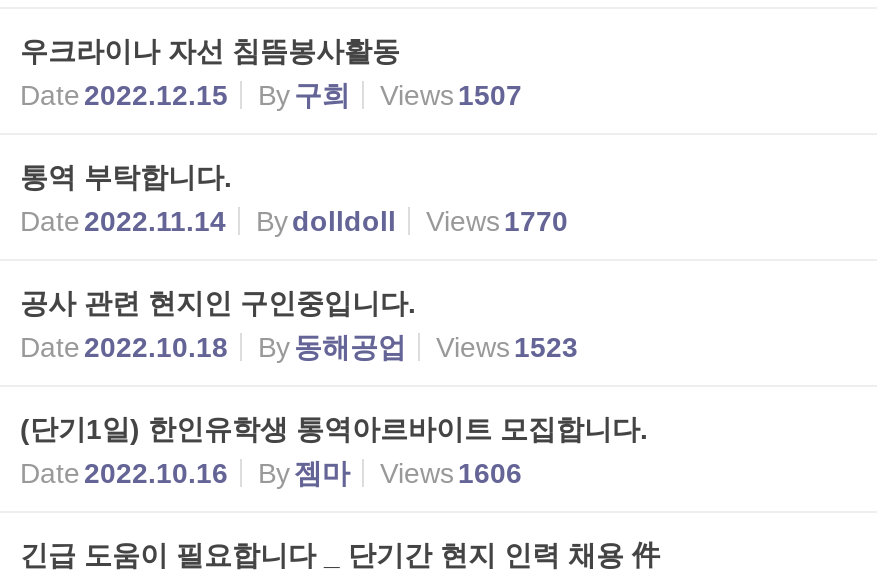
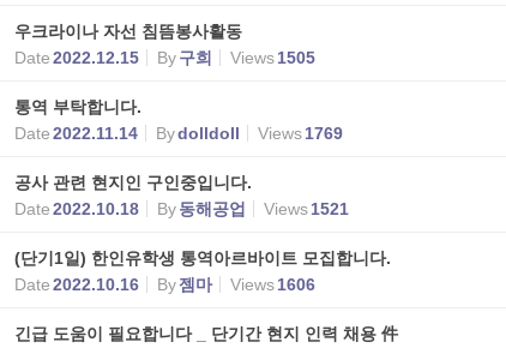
[20,79,522,111] Date 2022.12.15 By 구희 Views 1507 -> [14,48,315,67] Date 2022.12.15 By 구희 Views 1505
[20,205,568,237] Date 2022.11.14 By dolldoll Views 1770 -> [14,124,343,143] Date 2022.11.14 By dolldoll Views 1769
[20,331,578,363] Date 2022.10.18 By 동해공업 Views 1523 -> [14,199,349,218] Date 2022.10.18 By 동해공업 Views 1521

